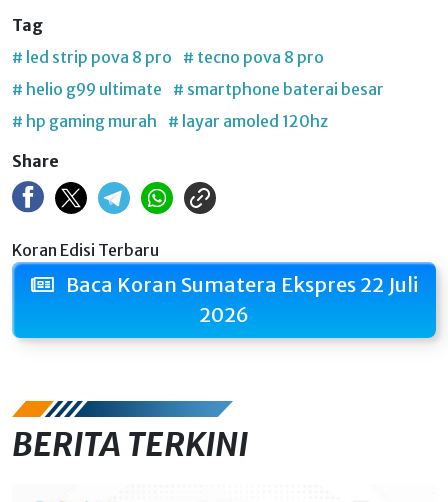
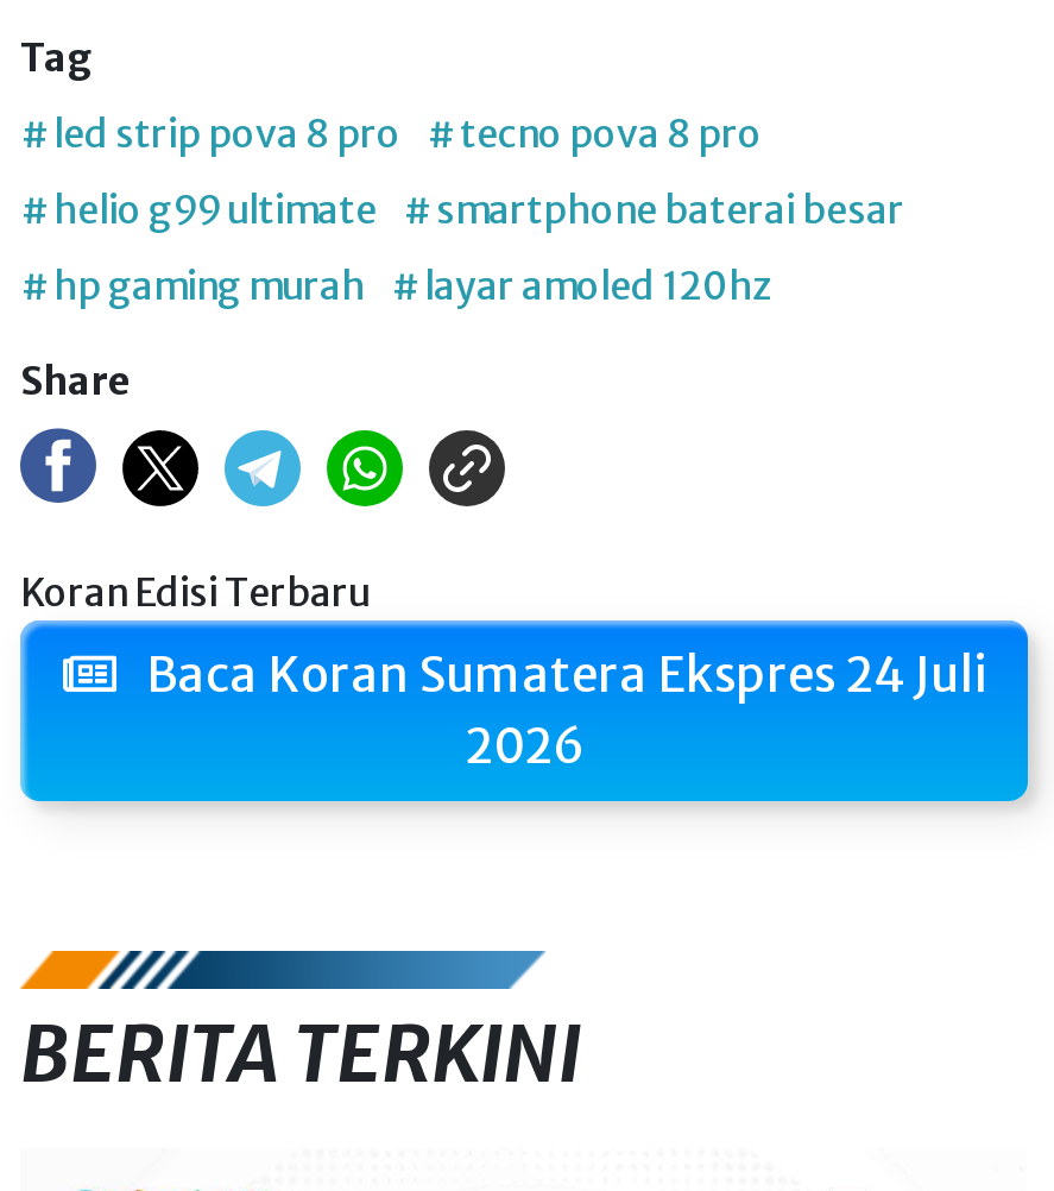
[61,272,417,297] Baca Koran Sumatera Ekspres 22 Juli -> [137,645,985,704] Baca Koran Sumatera Ekspres 24 Juli

